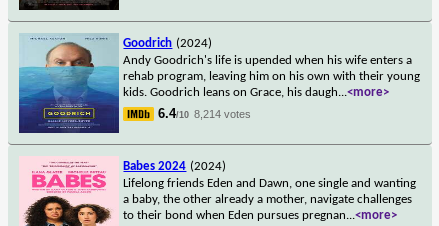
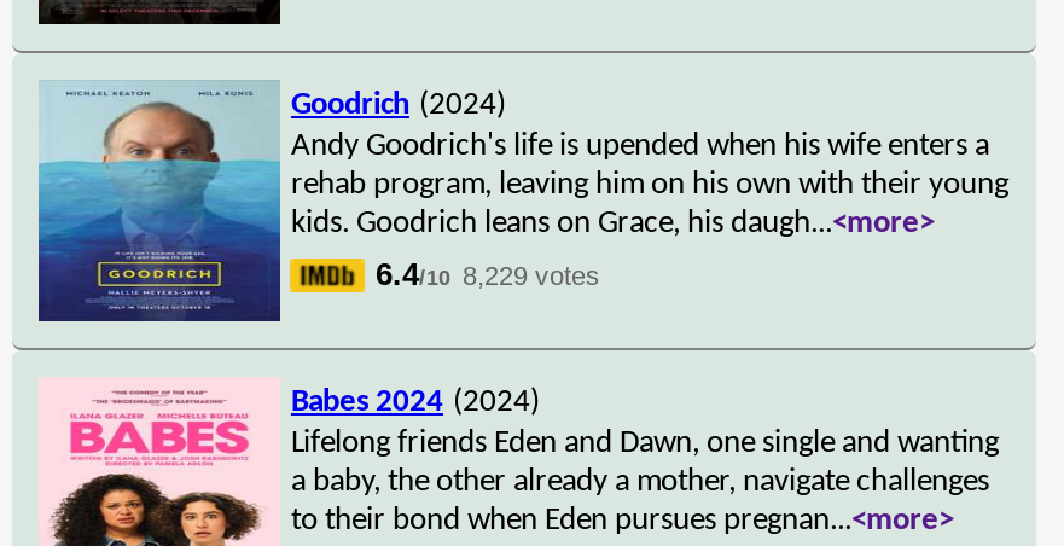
[158,106,251,121] 6.4/10 8,214 votes -> [376,255,600,292] 6.4/10 8,229 votes

